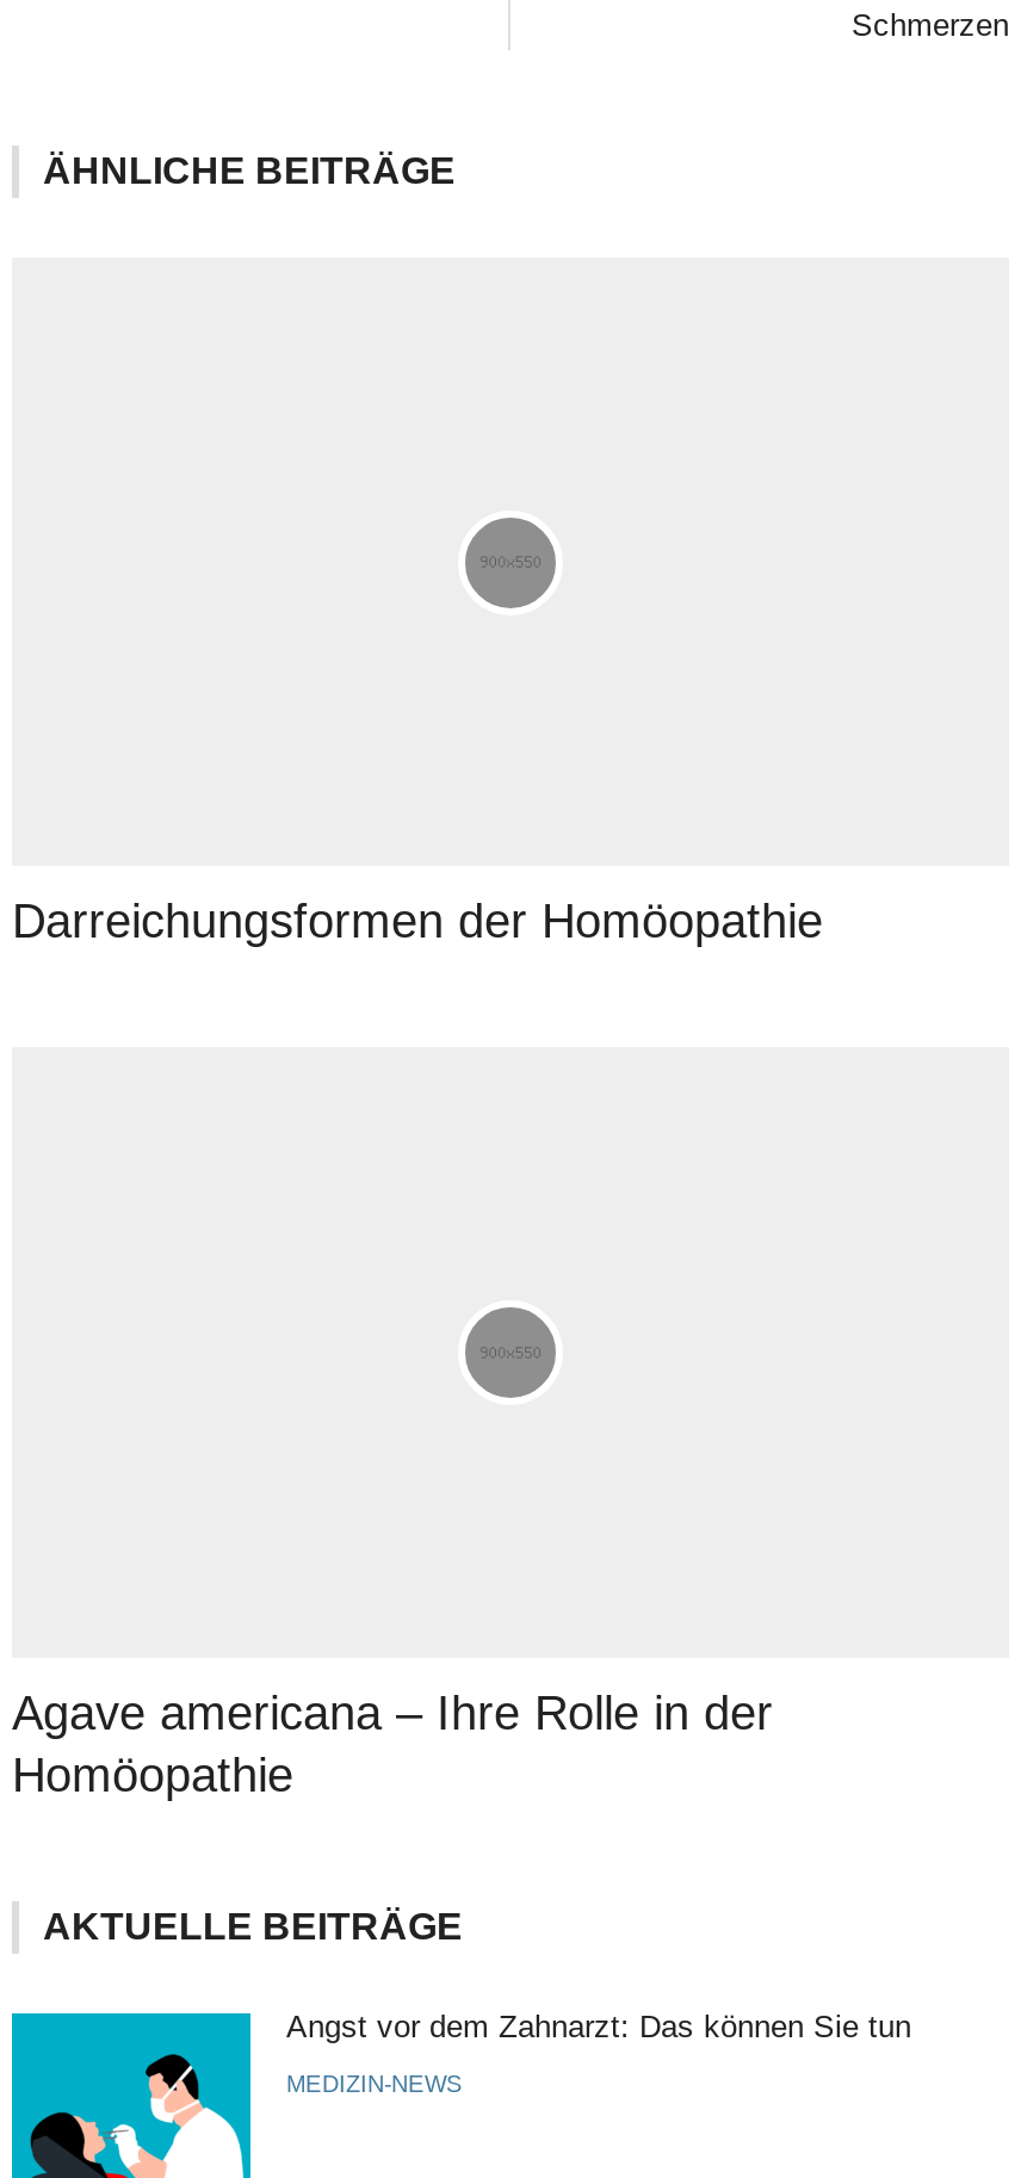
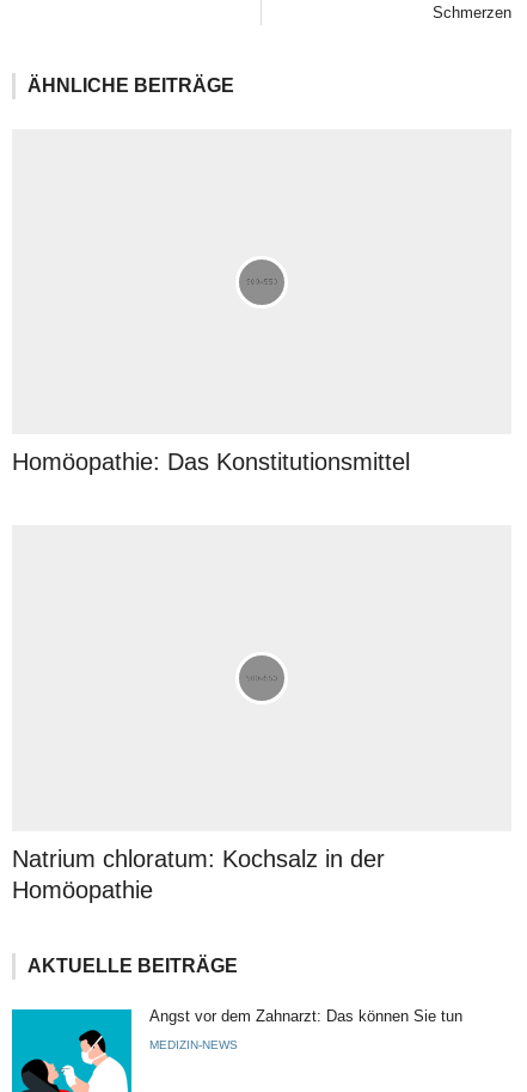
[12,896,823,948] Darreichungsformen der Homöopathie -> [12,449,410,475] Homöopathie: Das Konstitutionsmittel
[12,1686,773,1739] Agave americana – Ihre Rolle in der -> [12,845,385,872] Natrium chloratum: Kochsalz in der

